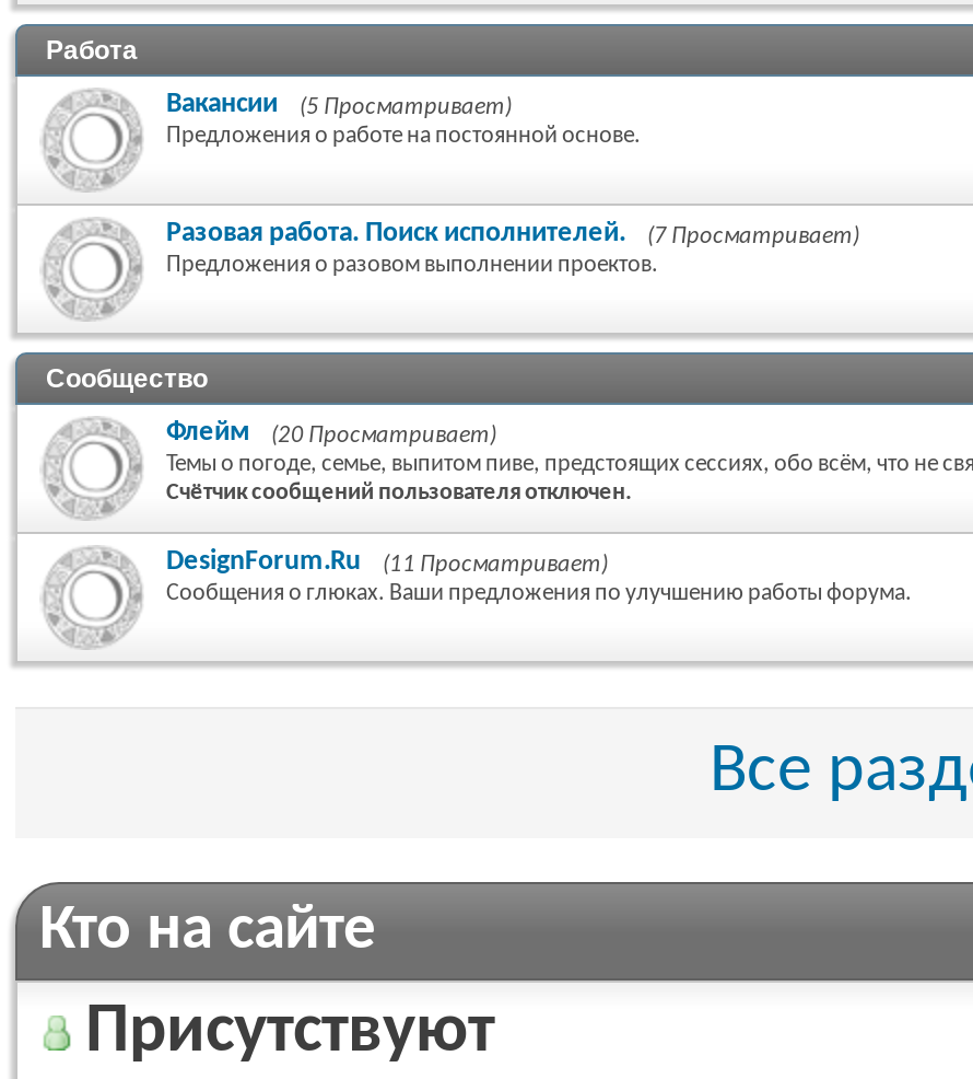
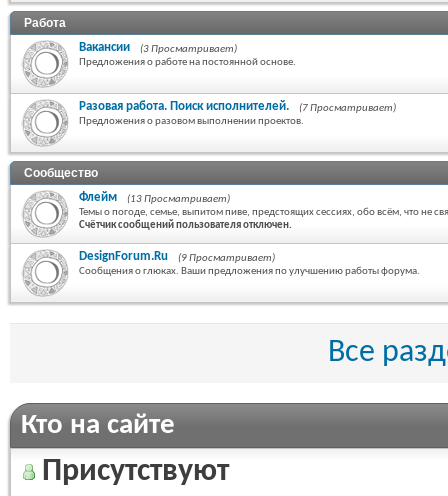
[300,96,512,120] (5 Просматривает) -> [140,44,237,55] (3 Просматривает)
[271,425,496,449] (20 Просматривает) -> [127,194,230,205] (13 Просматривает)
[383,554,608,578] (11 Просматривает) -> [178,253,275,264] (9 Просматривает)

